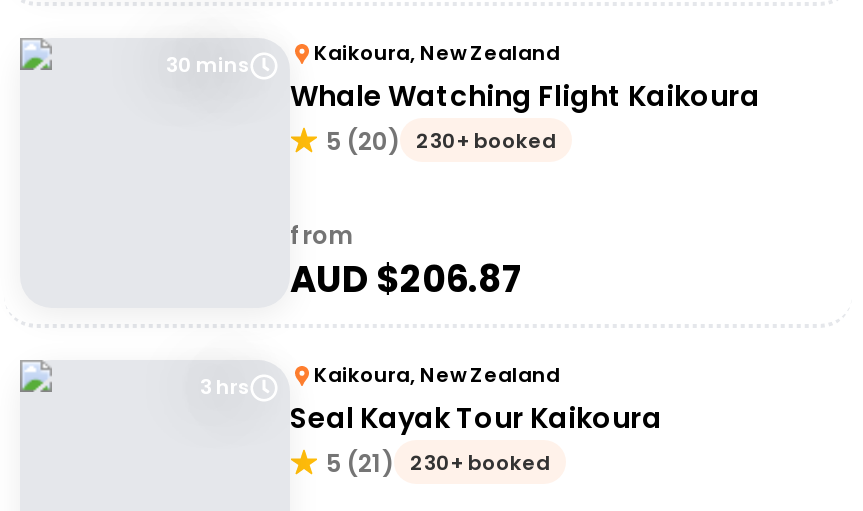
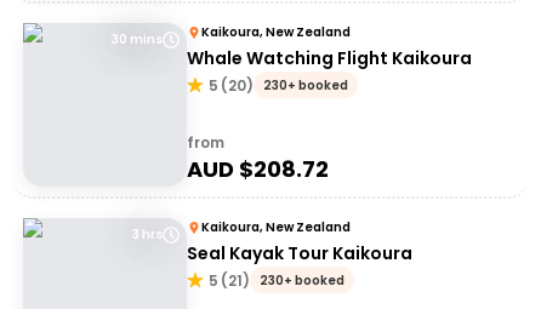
[290,254,524,304] AUD $206.87 -> [187,154,329,184] AUD $208.72

